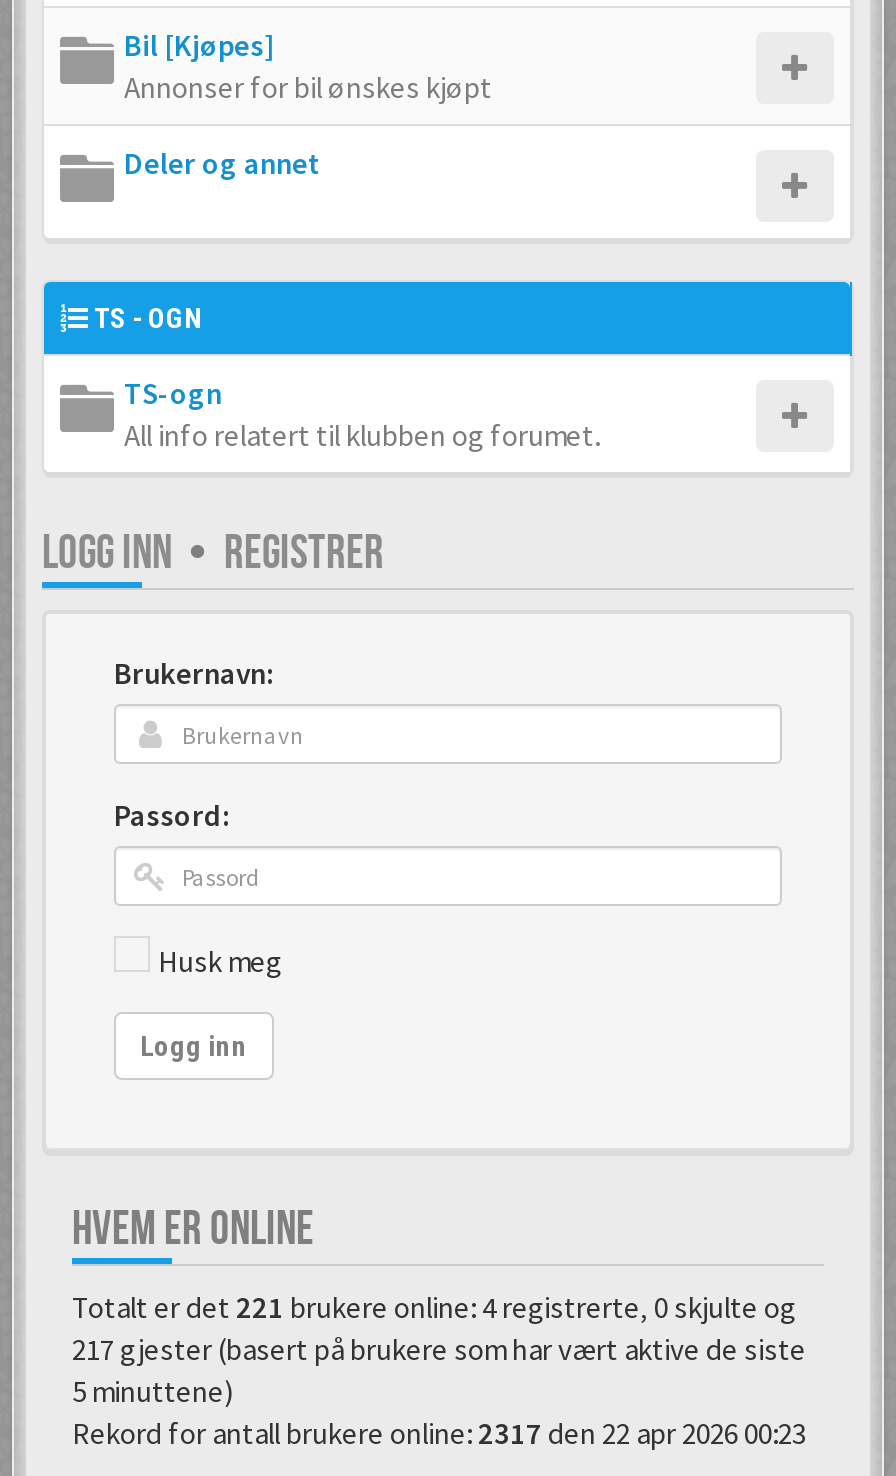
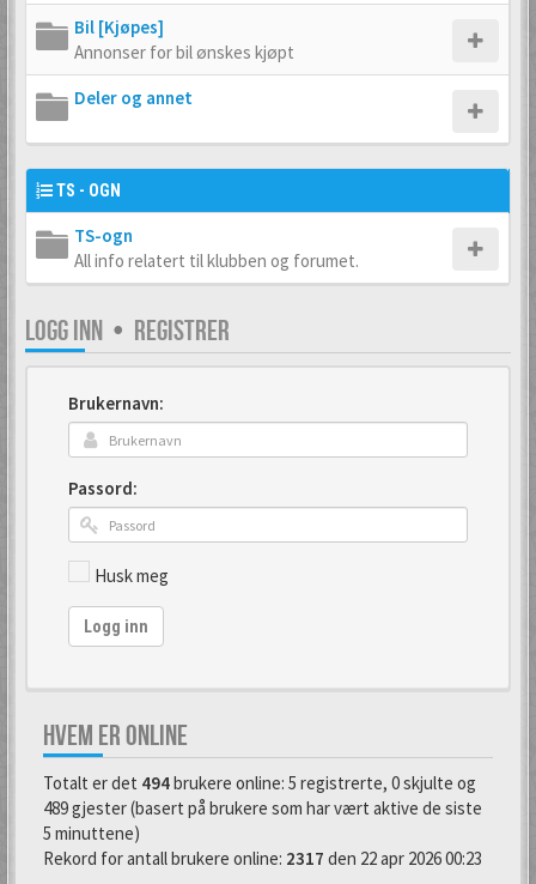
[72,1288,796,1326] Totalt er det 221 brukere online: 4 registrerte, 0 skjulte og -> [43,771,476,794] Totalt er det 494 brukere online: 5 registrerte, 0 skjulte og
[72,1330,806,1368] 217 gjester (basert på brukere som har vært aktive de siste -> [43,796,482,819] 489 gjester (basert på brukere som har vært aktive de siste

